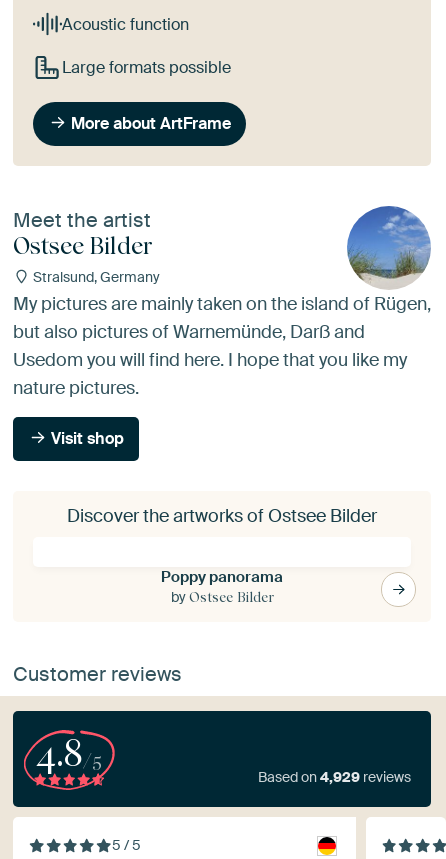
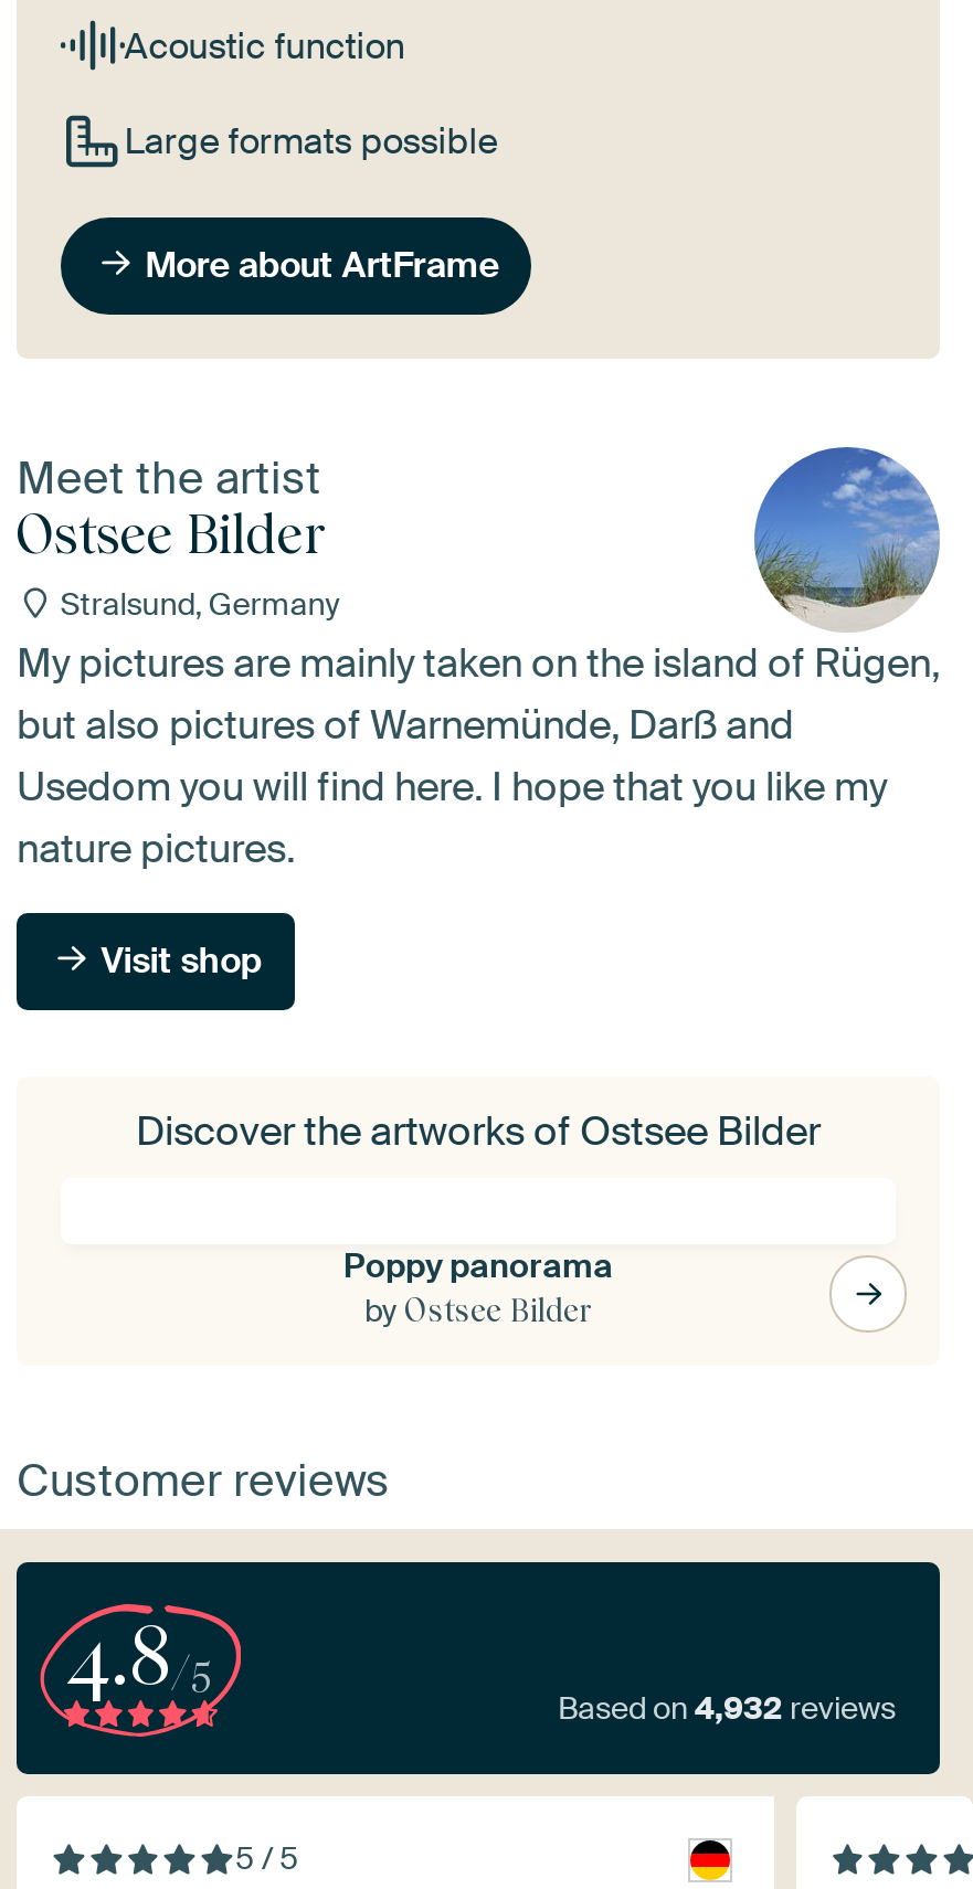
[258,768,411,786] Based on 4,929 reviews -> [558,1687,896,1727] Based on 4,932 reviews

